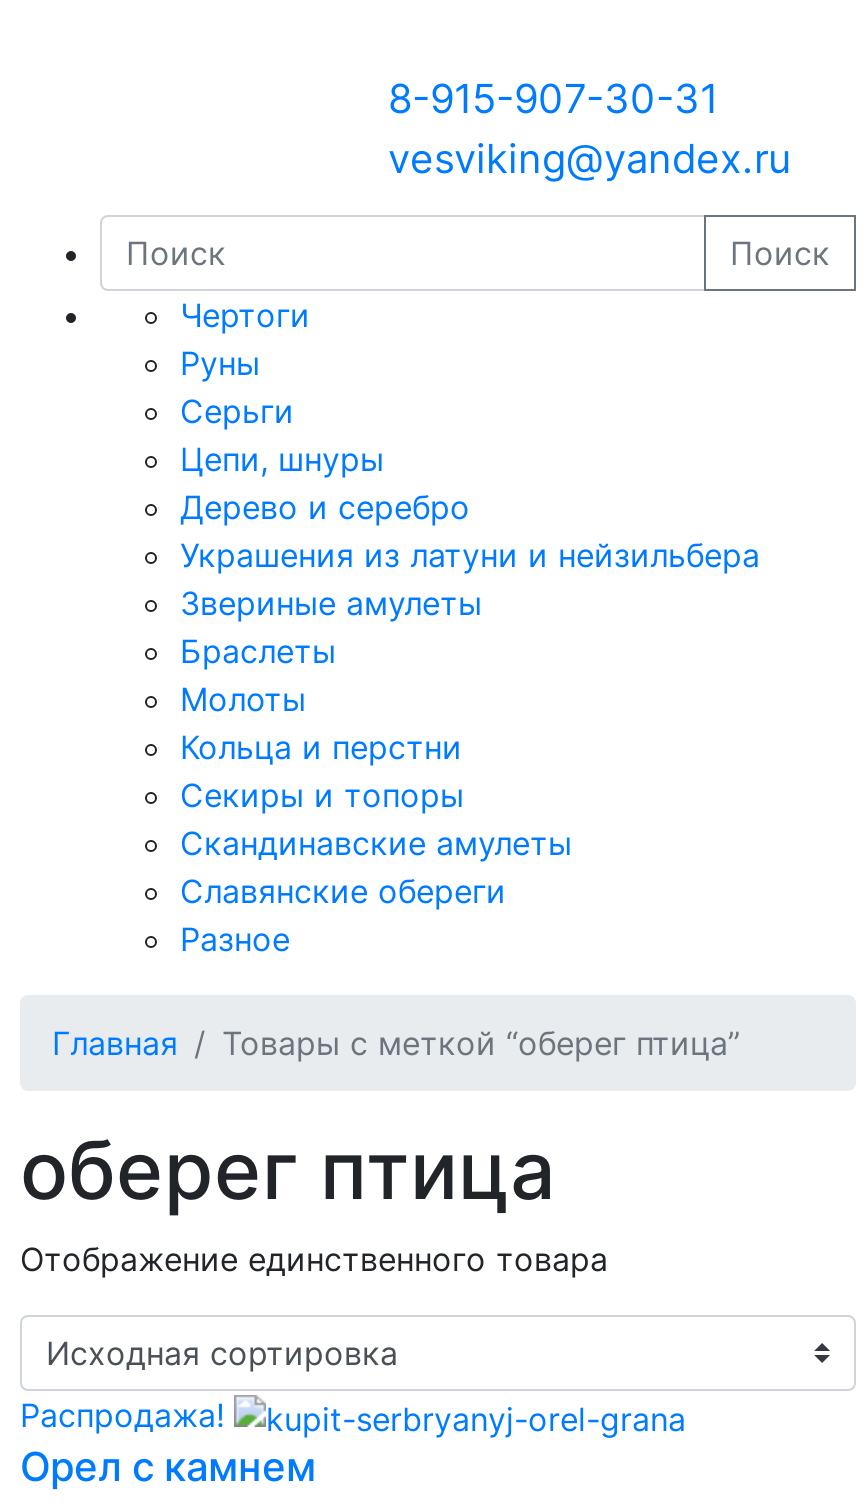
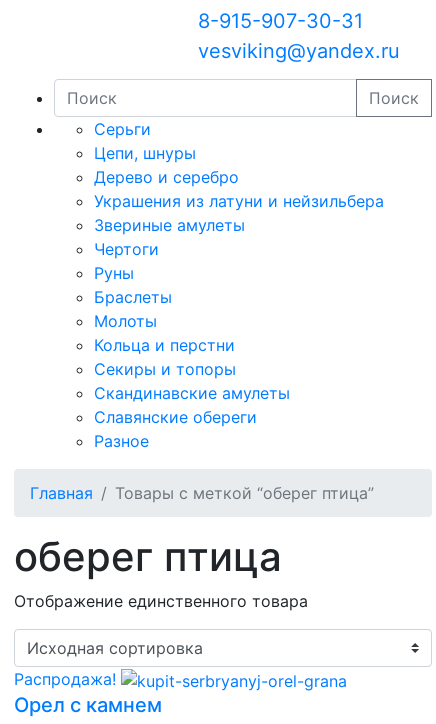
moved [180,295,310,383] -> [94,239,159,283]: Чертоги | Руны
moved [180,391,760,623] -> [94,119,384,235]: Серьги | Цепи, шнуры | Дерево и серебро | Украшения из латуни и нейзильбера | Звериные амулеты

